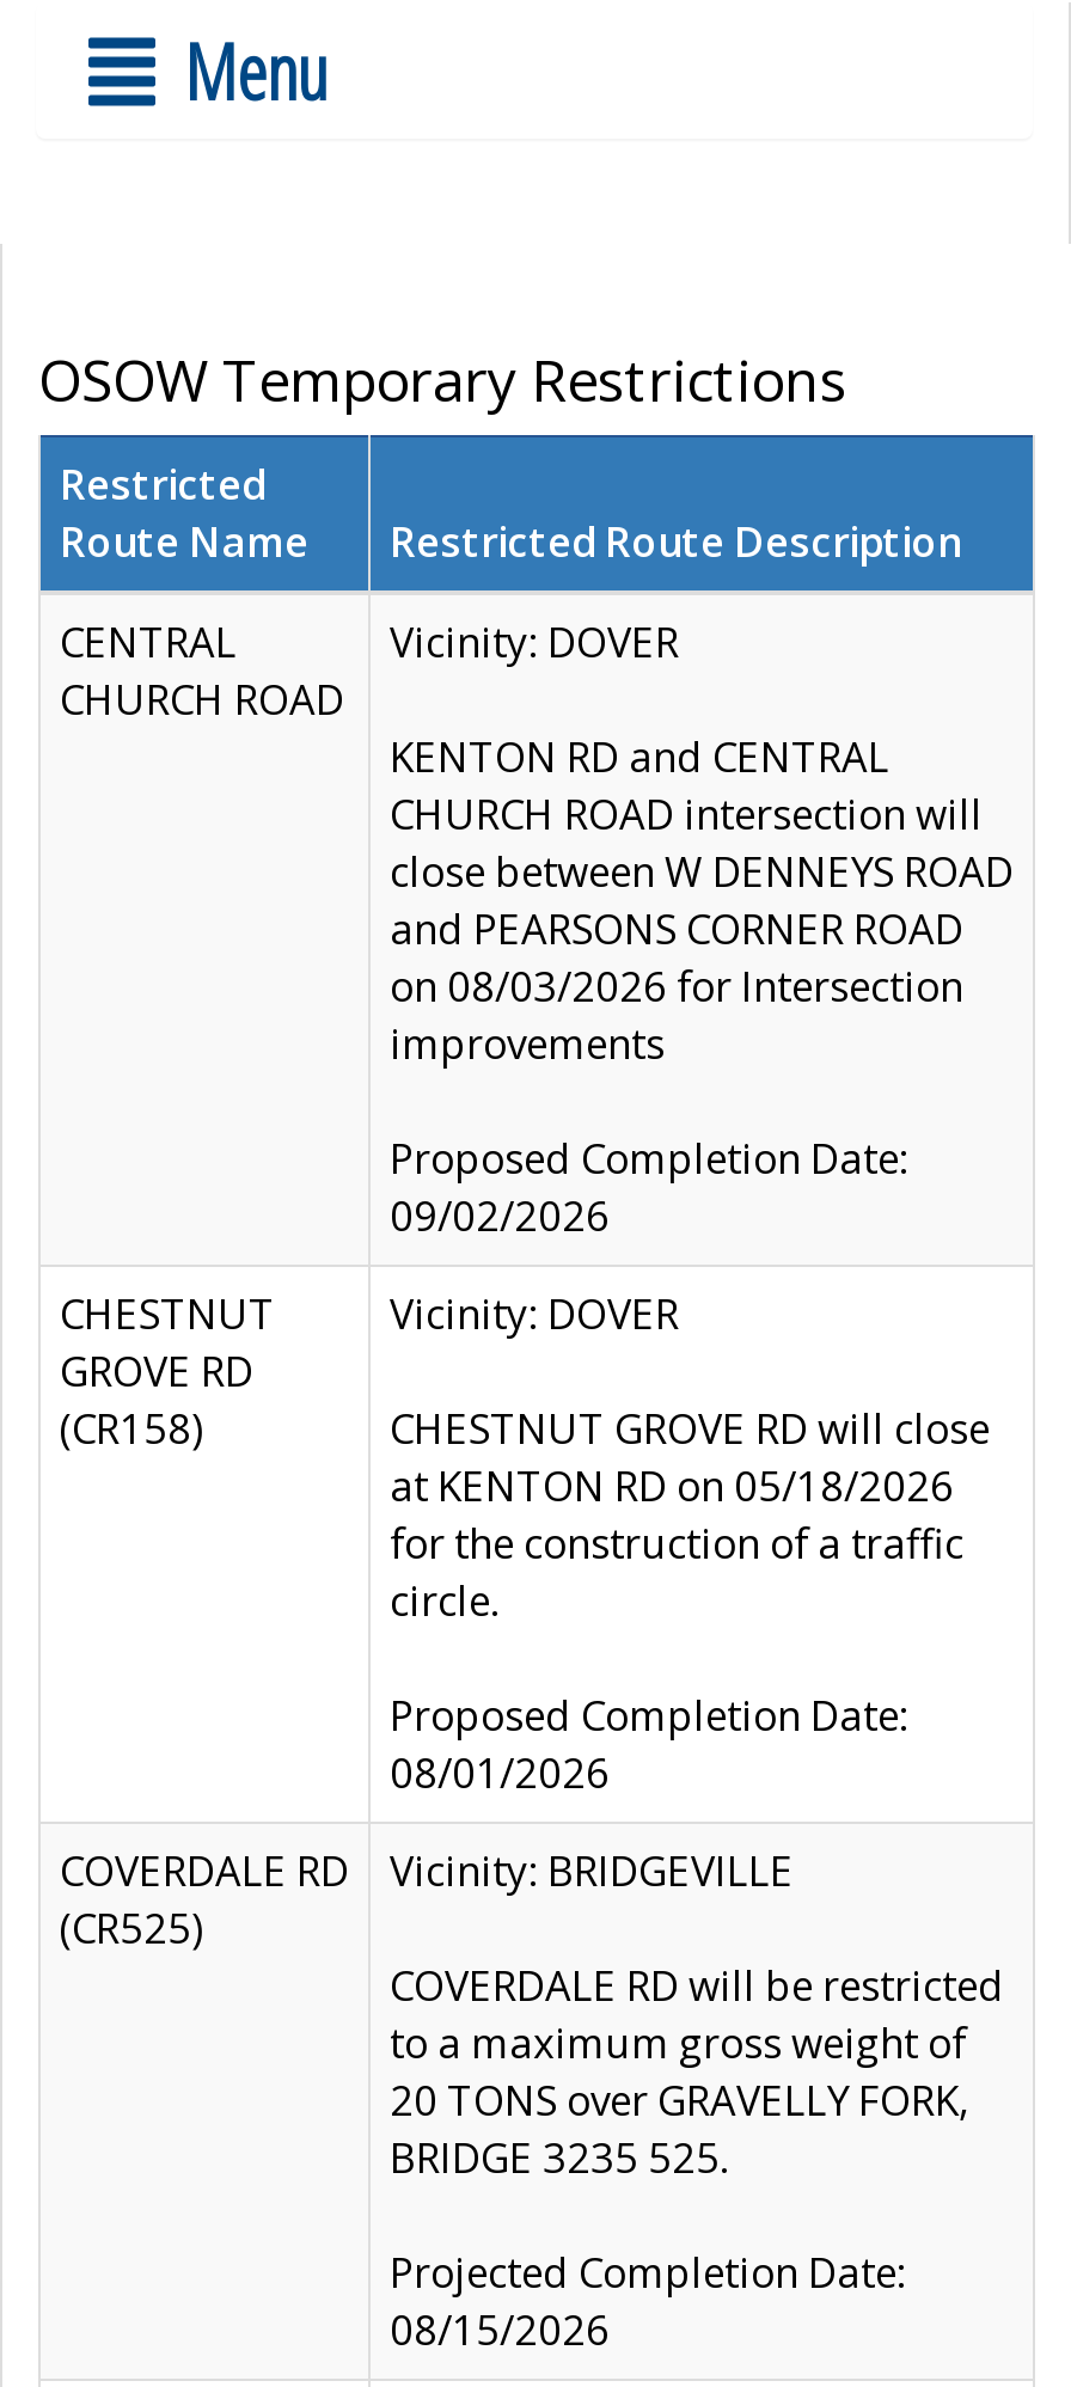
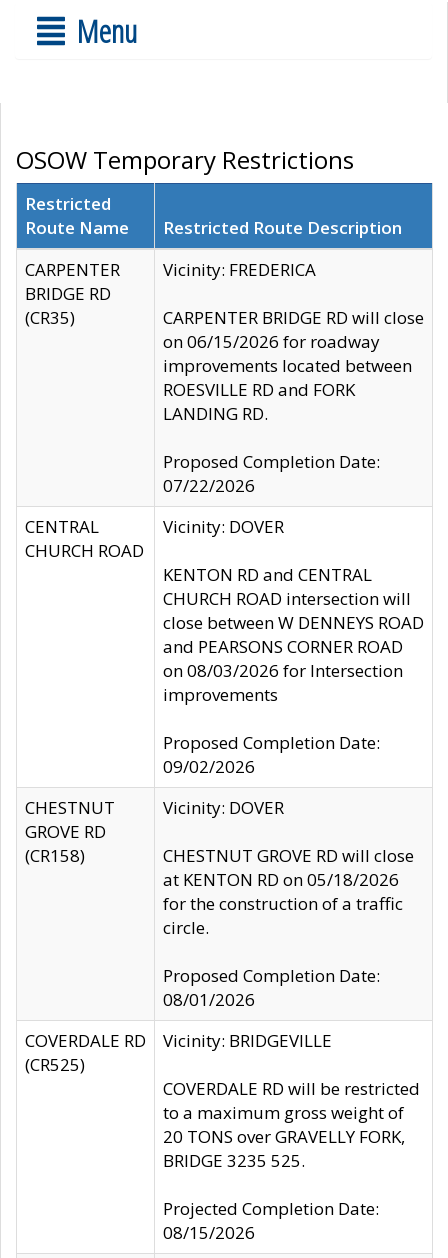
none -> [25,258,120,329] CARPENTER | BRIDGE RD | (CR35)
none -> [163,258,424,497] Vicinity: FREDERICA | CARPENTER BRIDGE RD will close | on 06/15/2026 for roadway | improvements located between | ROESVILLE RD and FORK | LANDING RD. | Proposed Completion Date: | 07/22/2026

